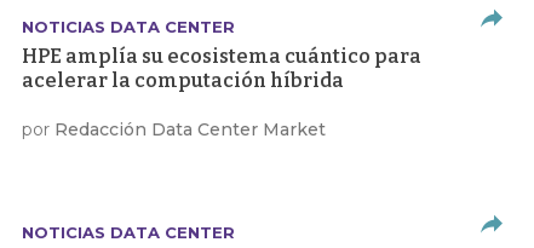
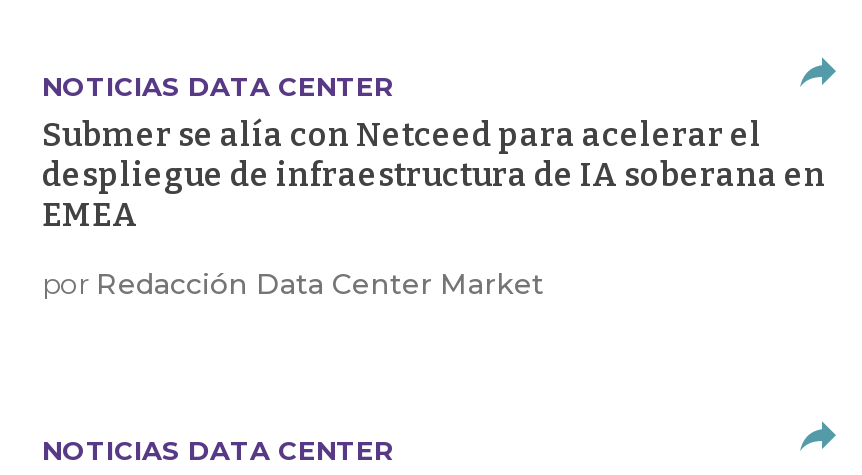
[22,45,421,92] HPE amplía su ecosistema cuántico para | acelerar la computación híbrida -> [42,116,826,234] Submer se alía con Netceed para acelerar el | despliegue de infraestructura de IA soberana en | EMEA

